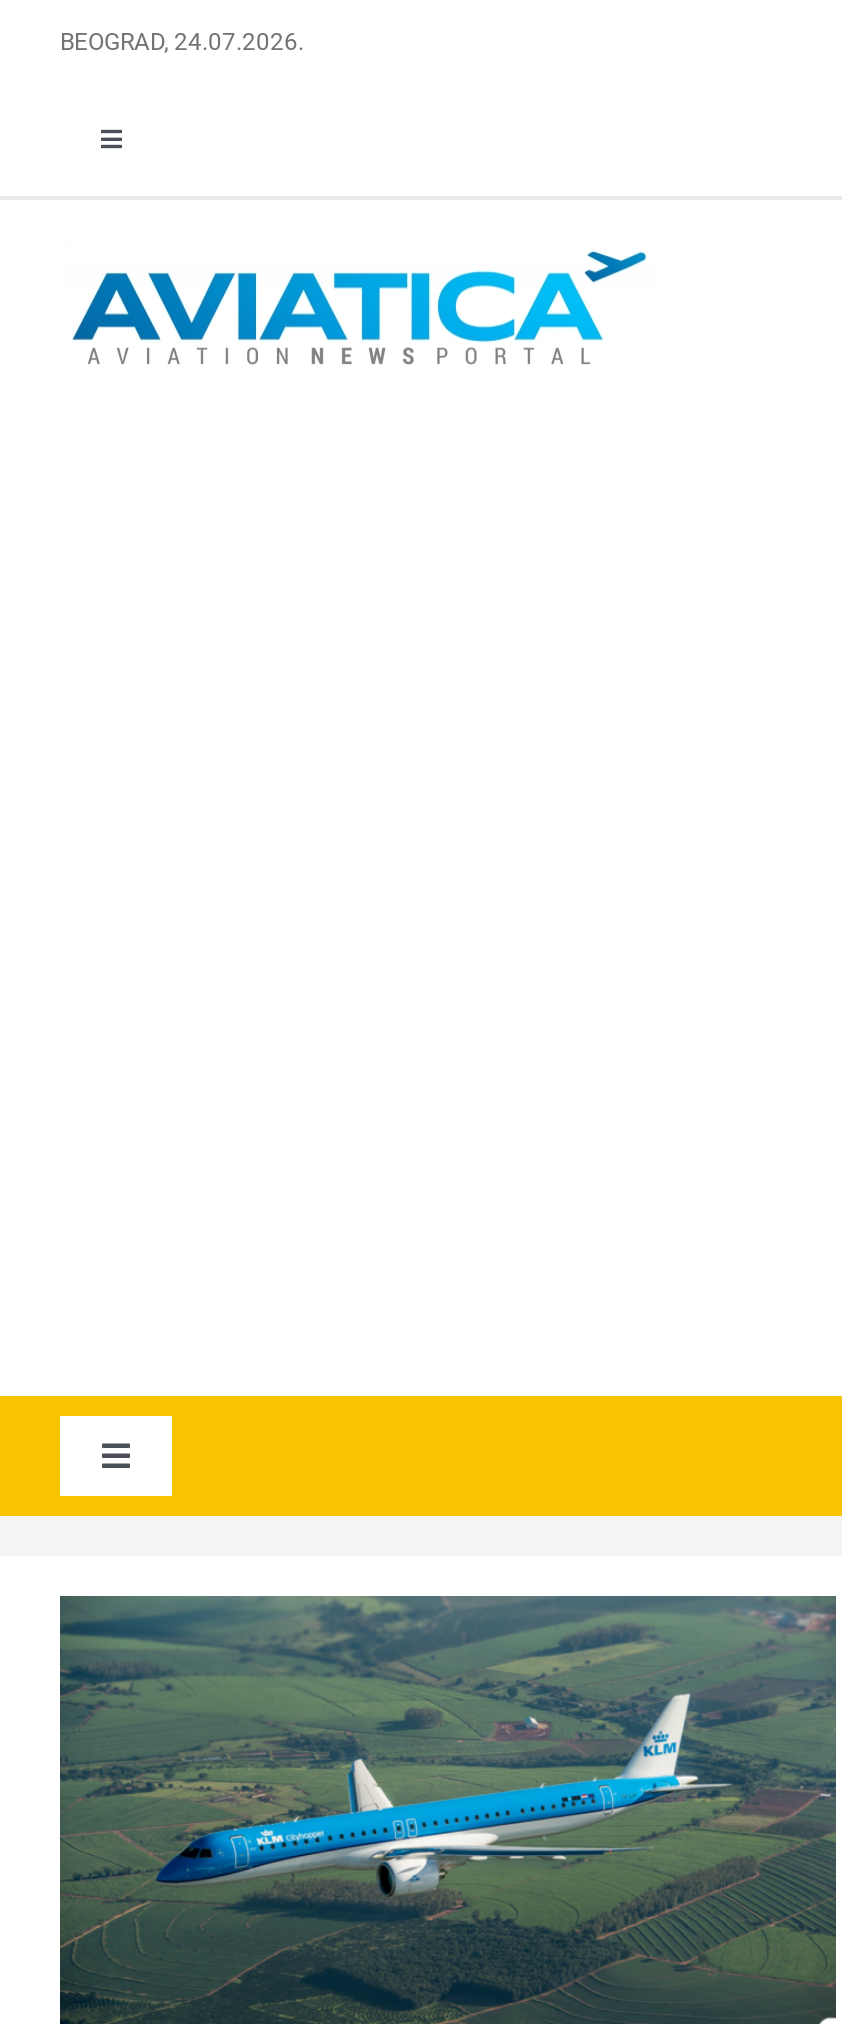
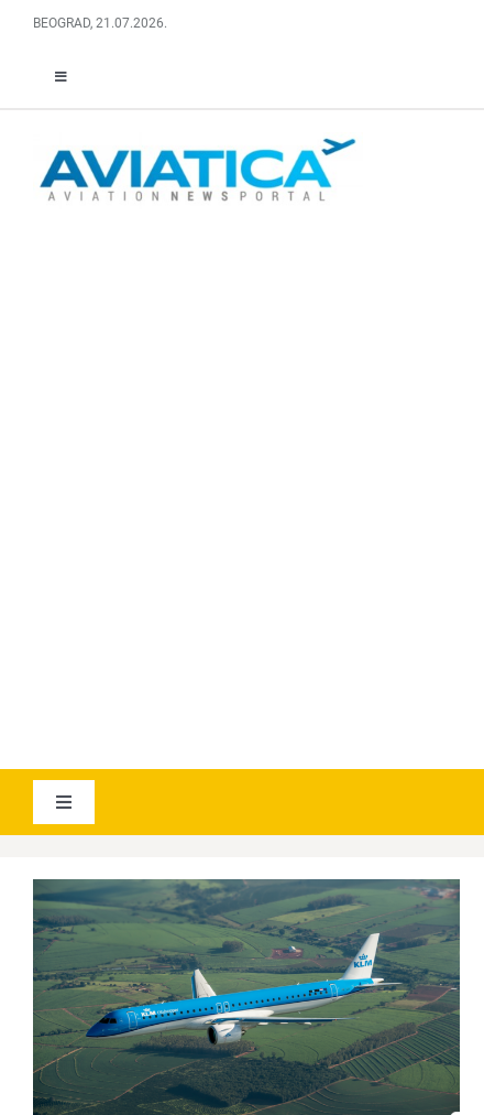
[60,28,304,56] BEOGRAD, 24.07.2026. -> [33,15,167,31] BEOGRAD, 21.07.2026.

